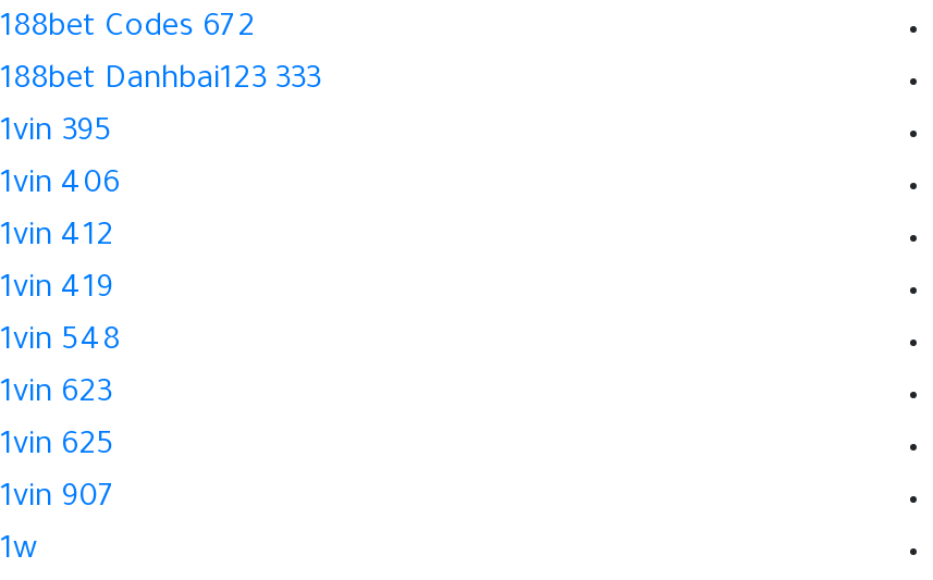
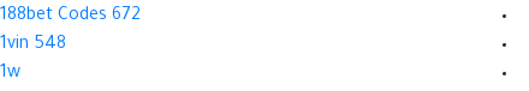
[0,65,320,309] 188bet Danhbai123 333 | 1vin 395 | 1vin 406 | 1vin 412 | 1vin 419 -> none
[0,378,115,518] 1vin 623 | 1vin 625 | 1vin 907 -> none

